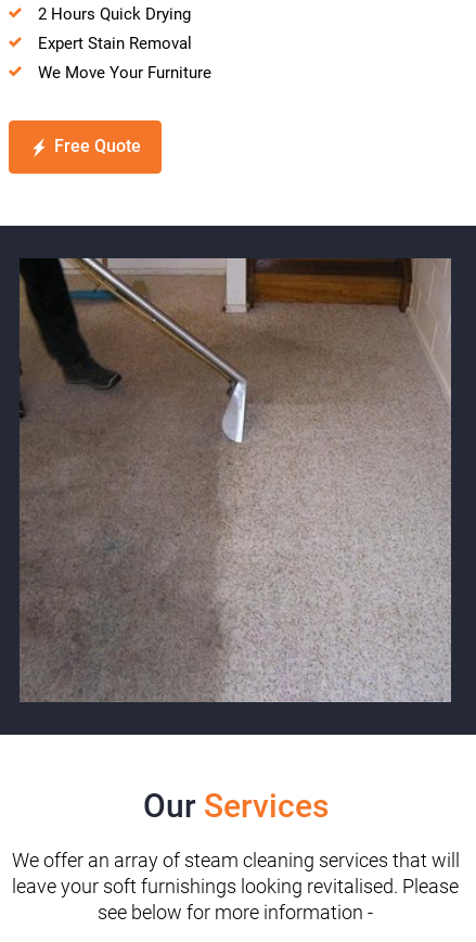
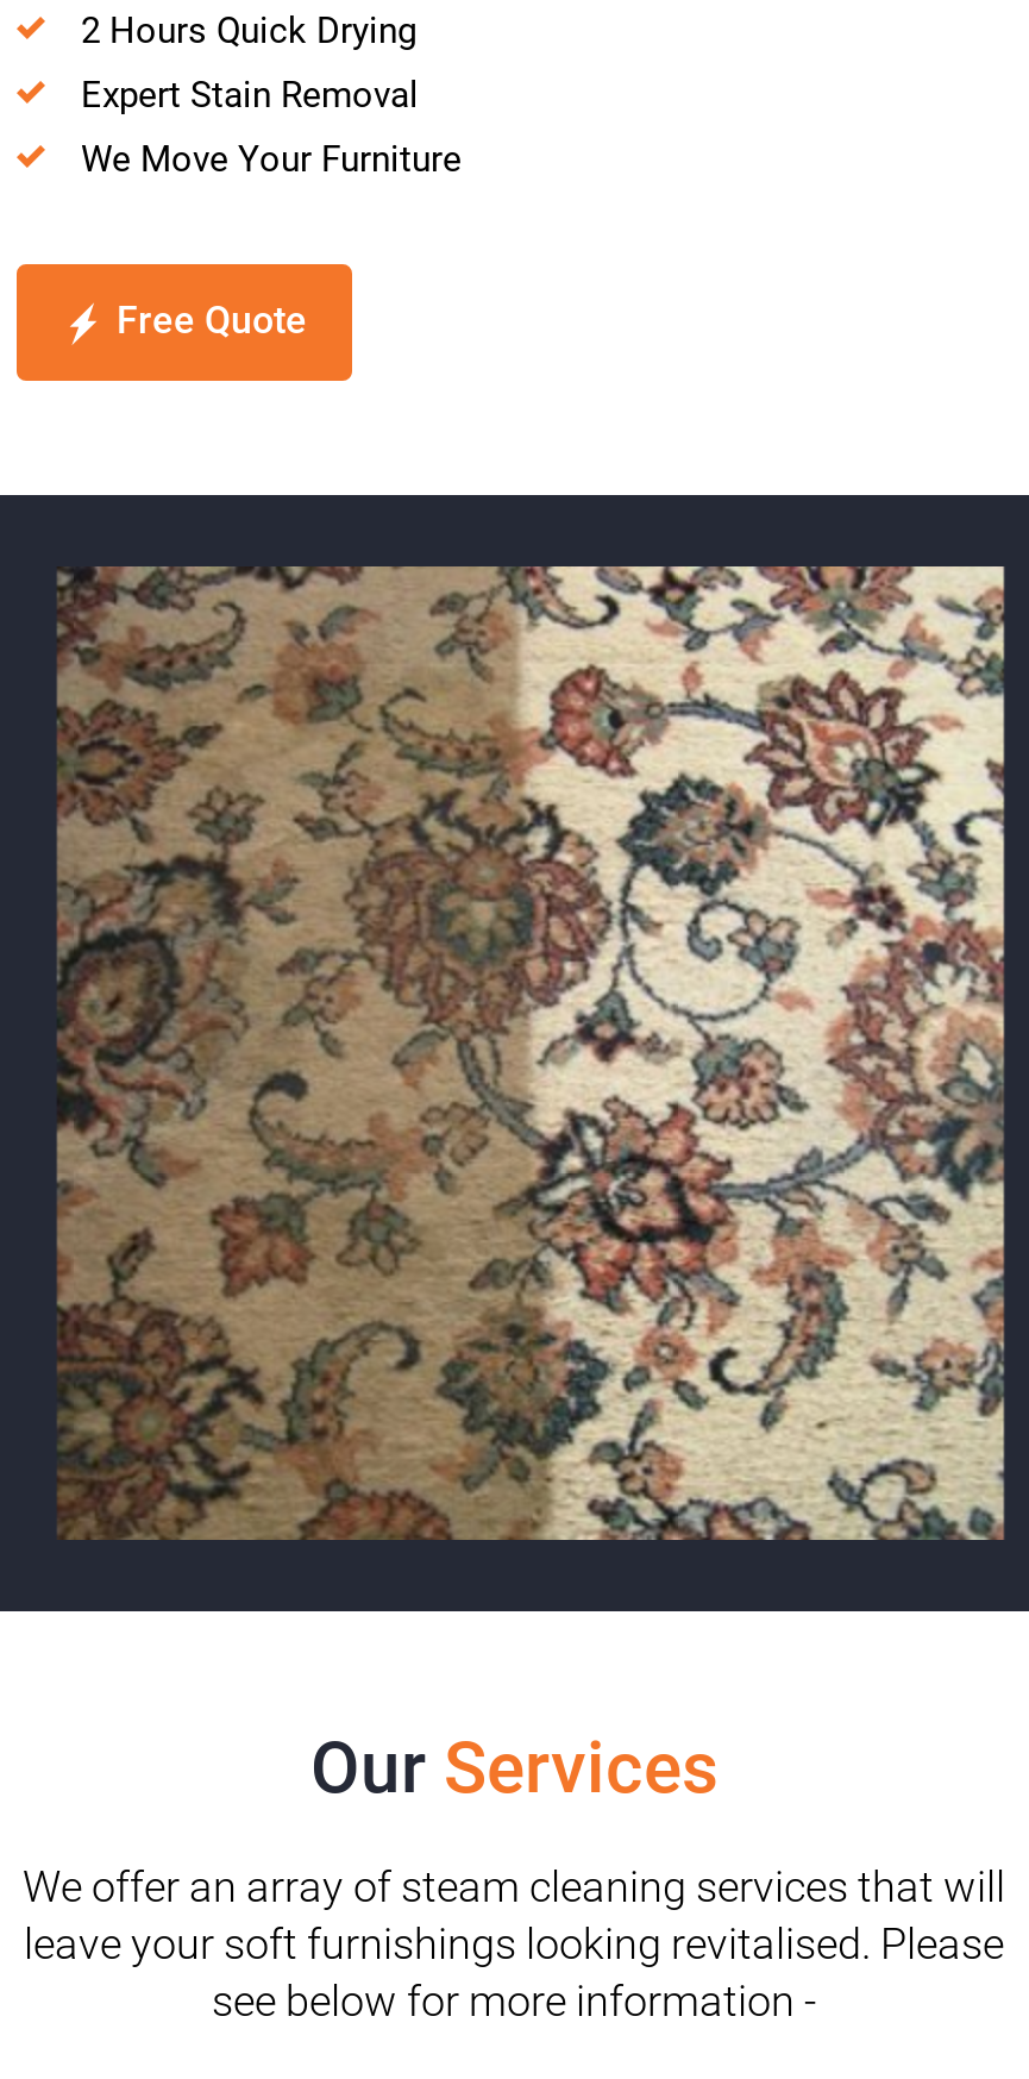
[20,257,459,703] [image] -> [43,564,1006,1542] [image]

